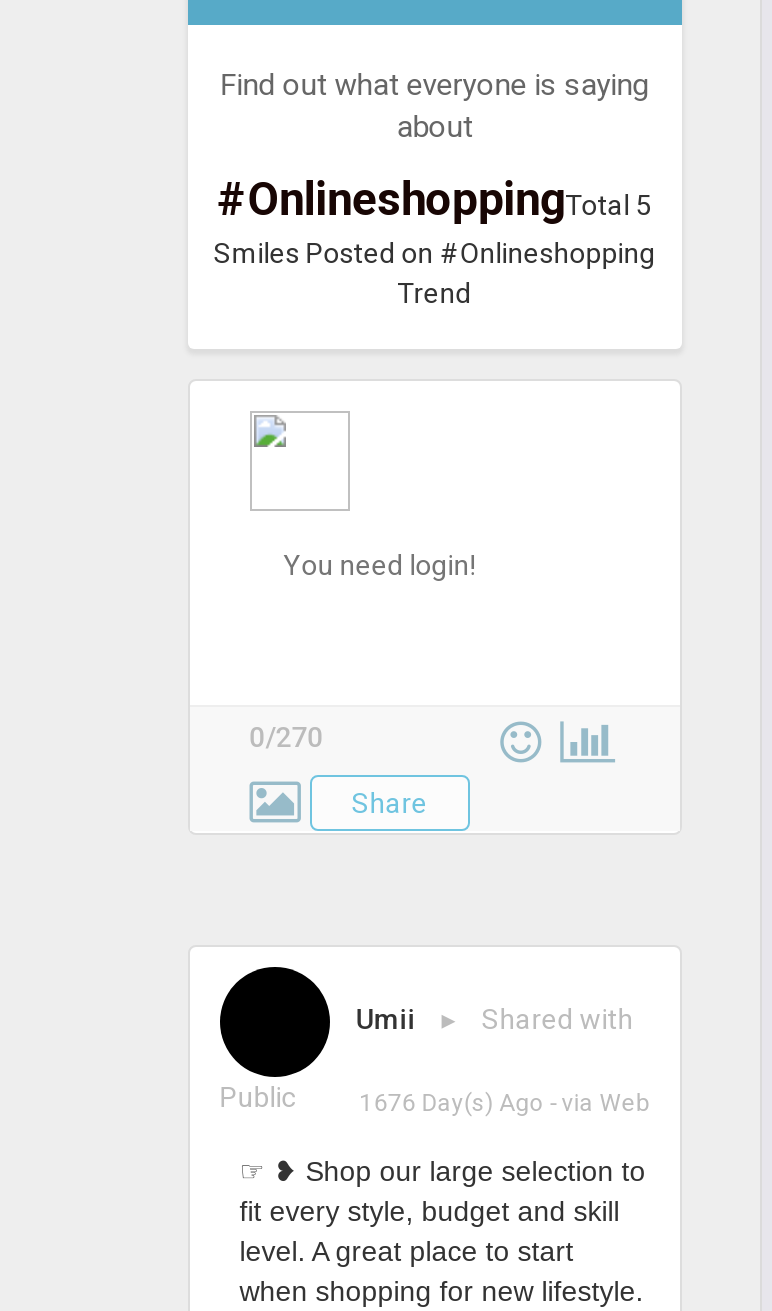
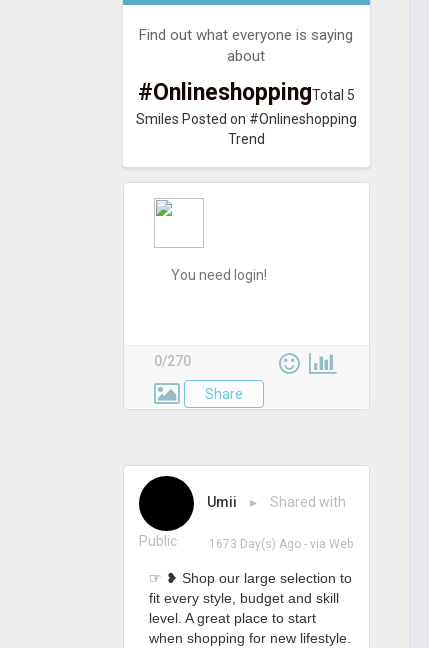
[360,1089,648,1117] 1676 Day(s) Ago - via Web -> [209,537,353,551] 1673 Day(s) Ago - via Web

